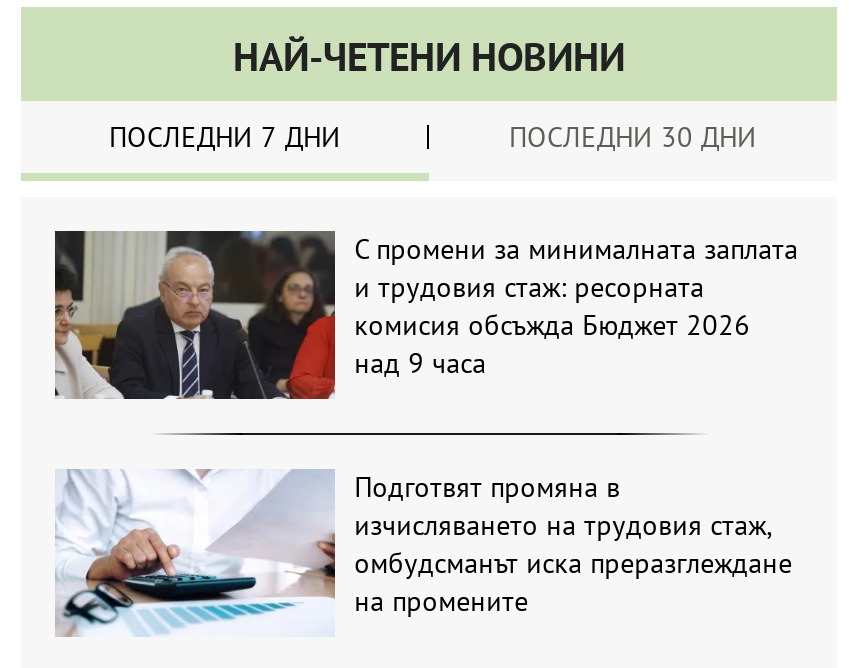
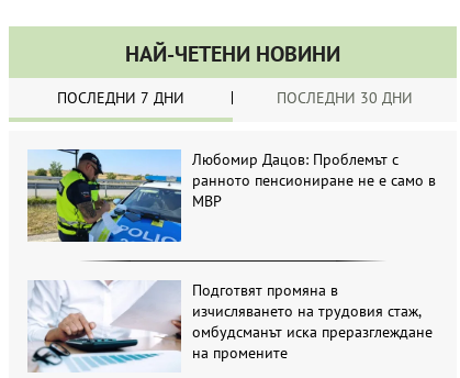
[53,229,798,401] [image] | С промени за минималната заплата | и трудовия стаж: ресорната | комисия обсъжда Бюджет 2026 | над 9 часа -> [27,149,435,243] [image] | Любомир Дацов: Проблемът с | ранното пенсиониране не е само в | МВР

